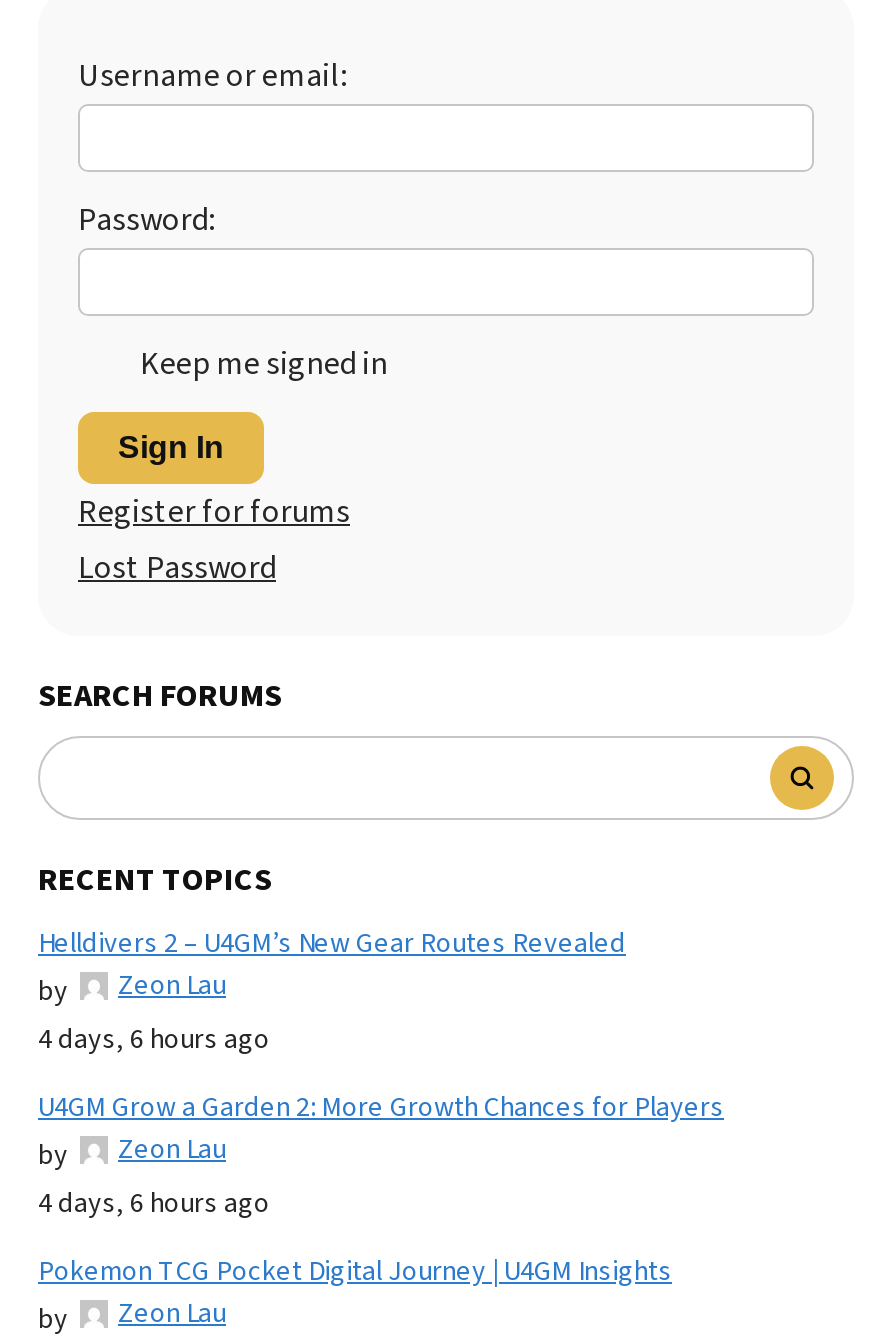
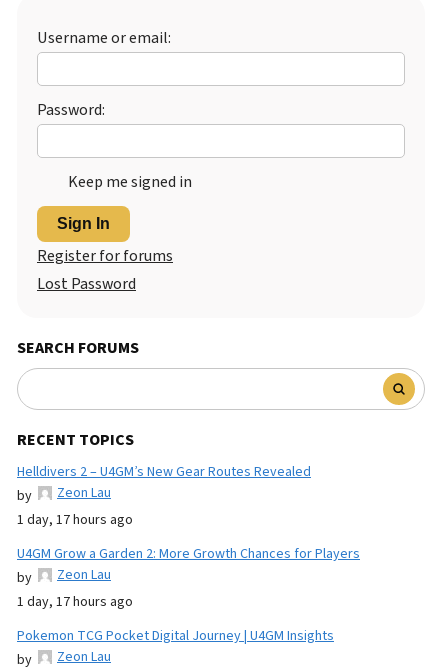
[38,1019,270,1059] 4 days, 6 hours ago -> [17,510,133,530] 1 day, 17 hours ago
[38,1183,270,1223] 4 days, 6 hours ago -> [17,592,133,612] 1 day, 17 hours ago

